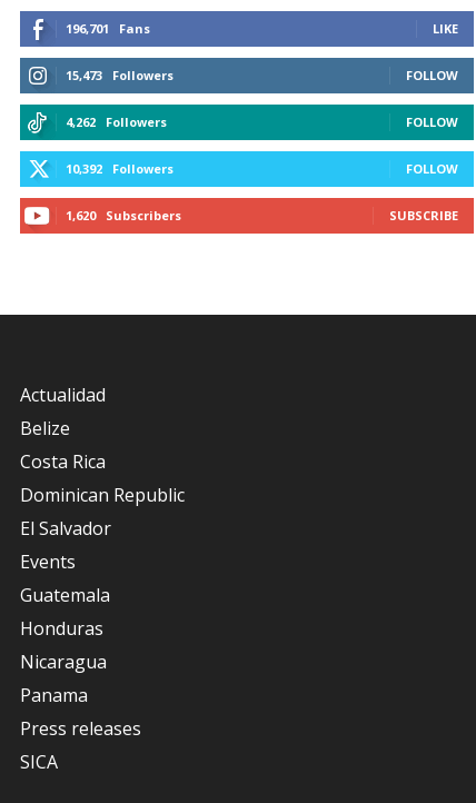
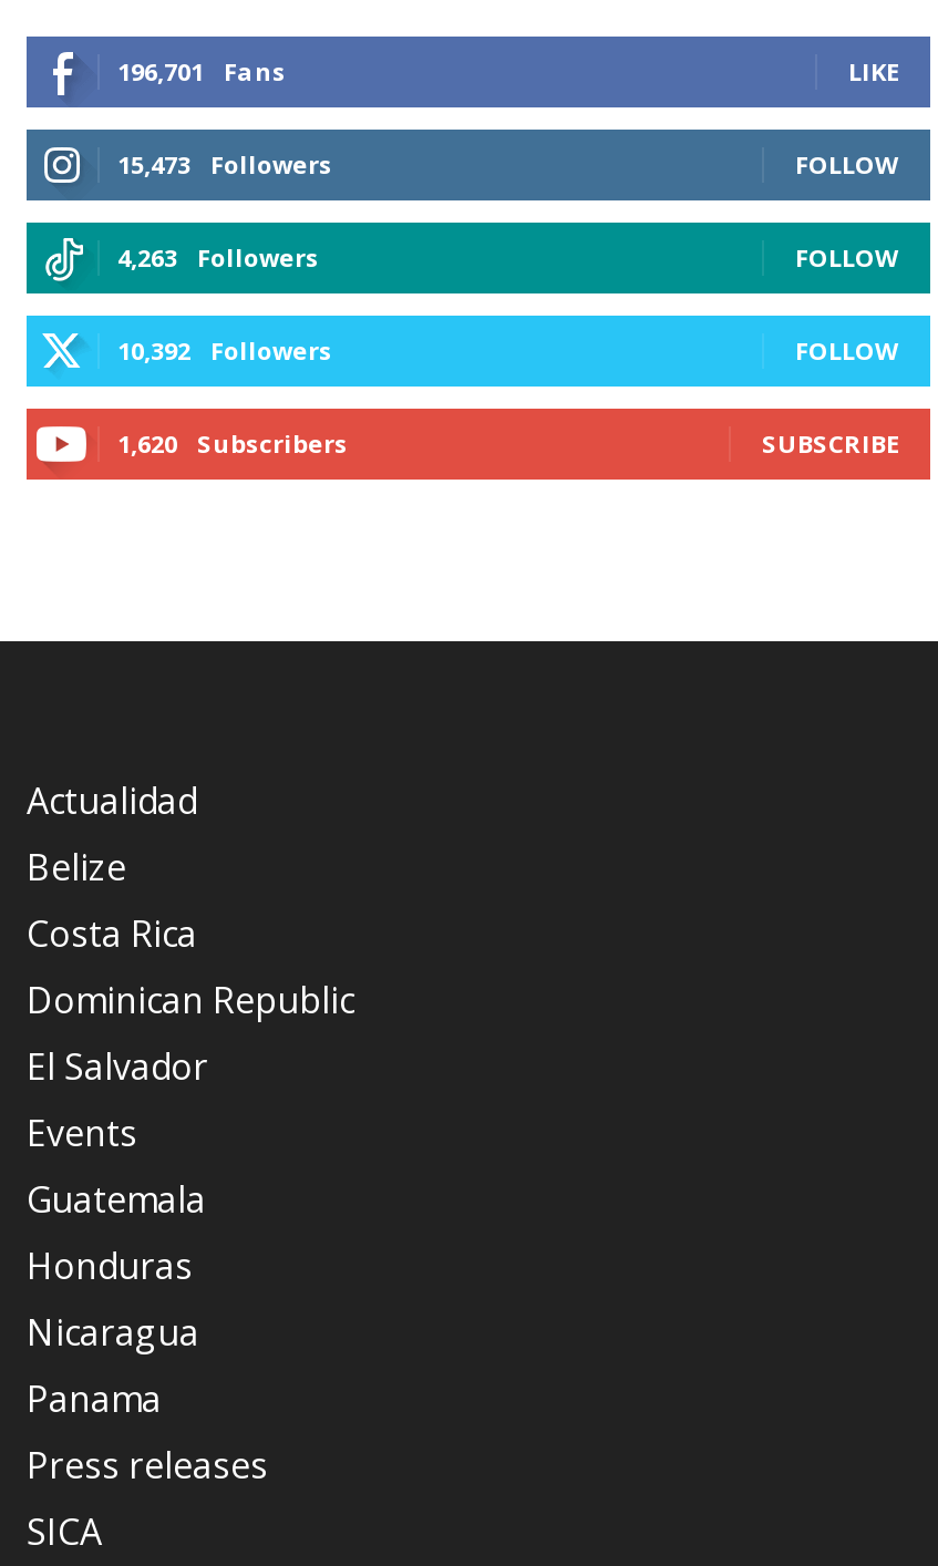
[66,113,167,130] 4,262 Followers -> [117,240,319,273] 4,263 Followers

